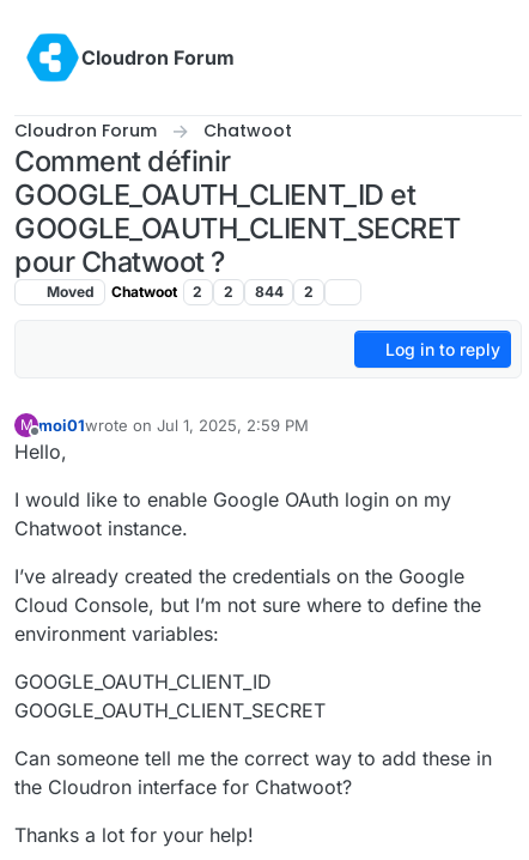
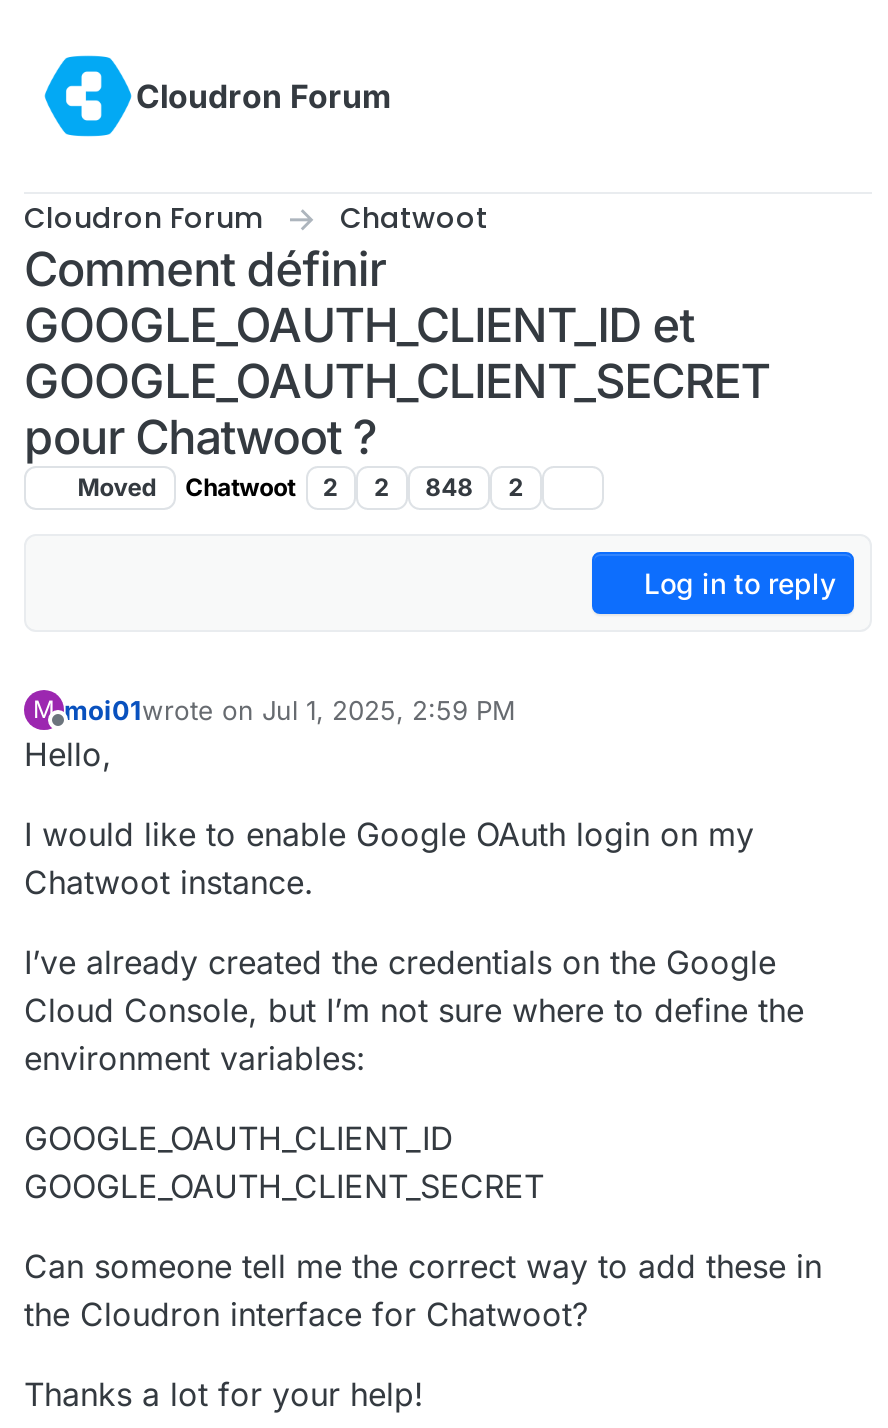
[43,283,314,301] Moved Chatwoot 2 2 844 2 -> [72,472,524,502] Moved Chatwoot 2 2 848 2

